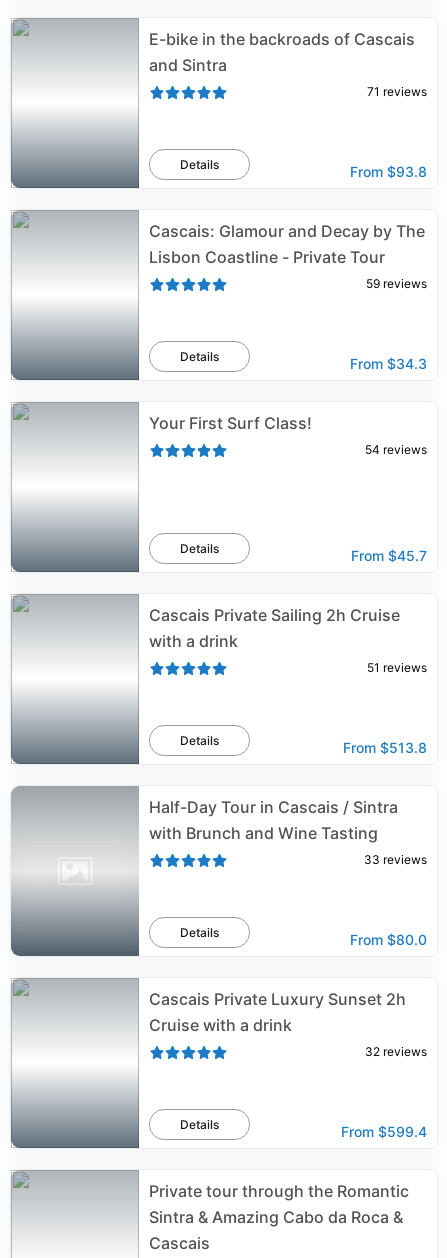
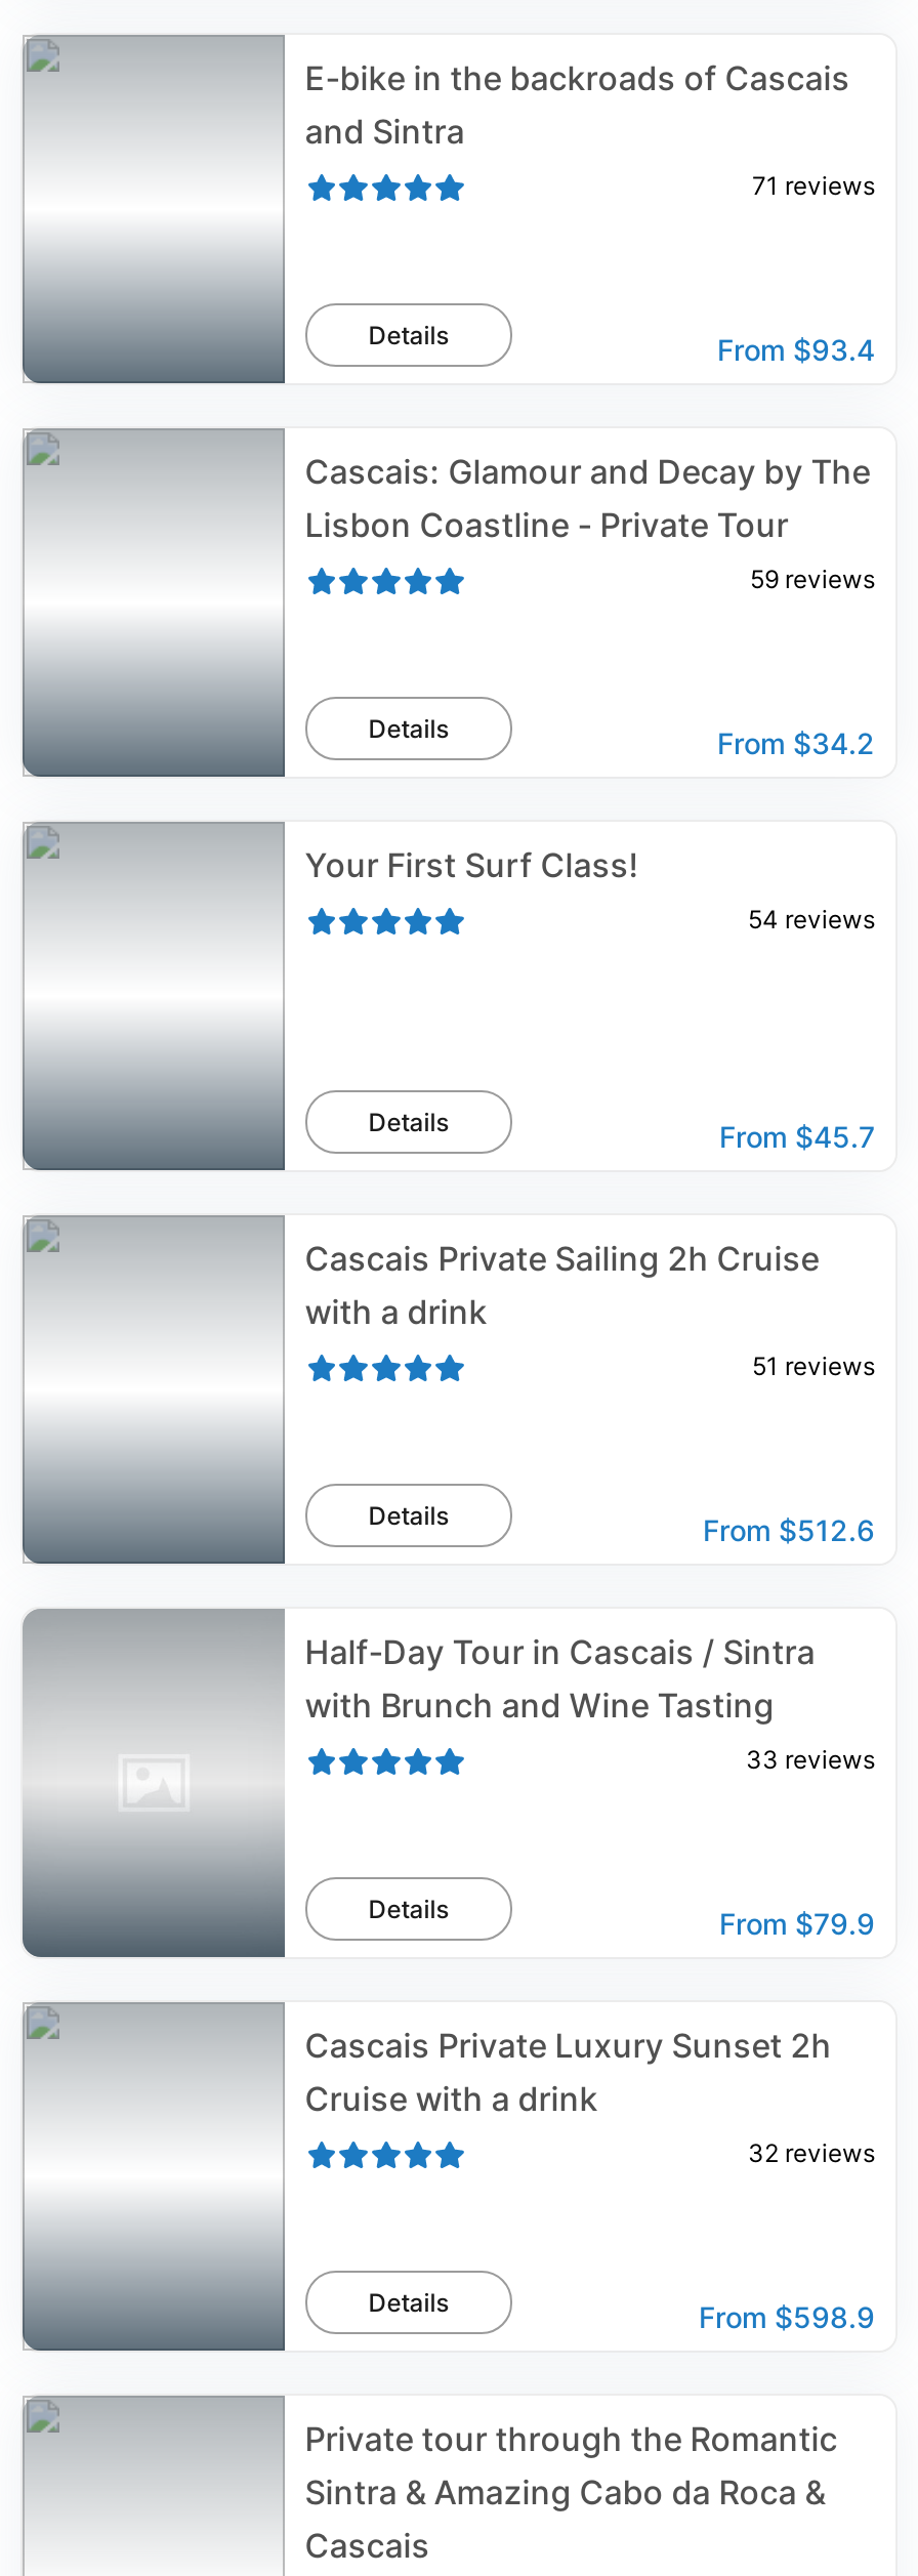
[350,163,427,180] From $93.8 -> [717,332,875,367] From $93.4
[350,355,427,372] From $34.3 -> [717,725,875,760] From $34.2
[343,739,427,756] From $513.8 -> [703,1512,875,1547] From $512.6
[350,931,427,948] From $80.0 -> [719,1906,875,1941] From $79.9
[341,1123,427,1140] From $599.4 -> [699,2299,875,2334] From $598.9

